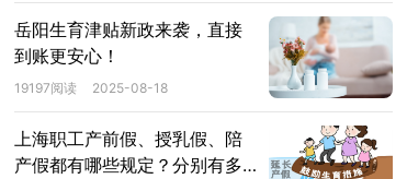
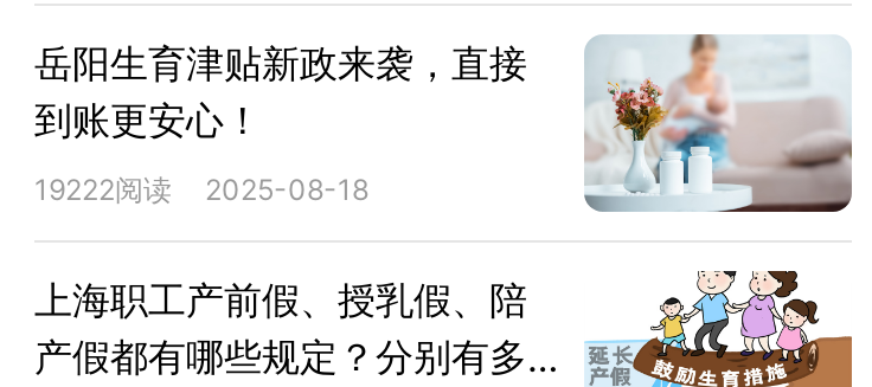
[14,80,168,96] 19197阅读 2025-08-18 -> [34,172,368,208] 19222阅读 2025-08-18

